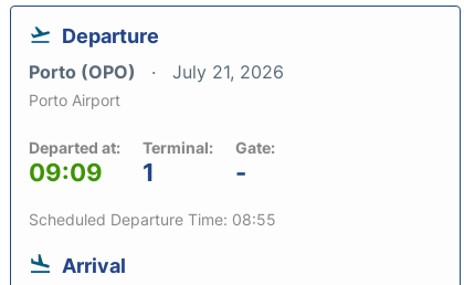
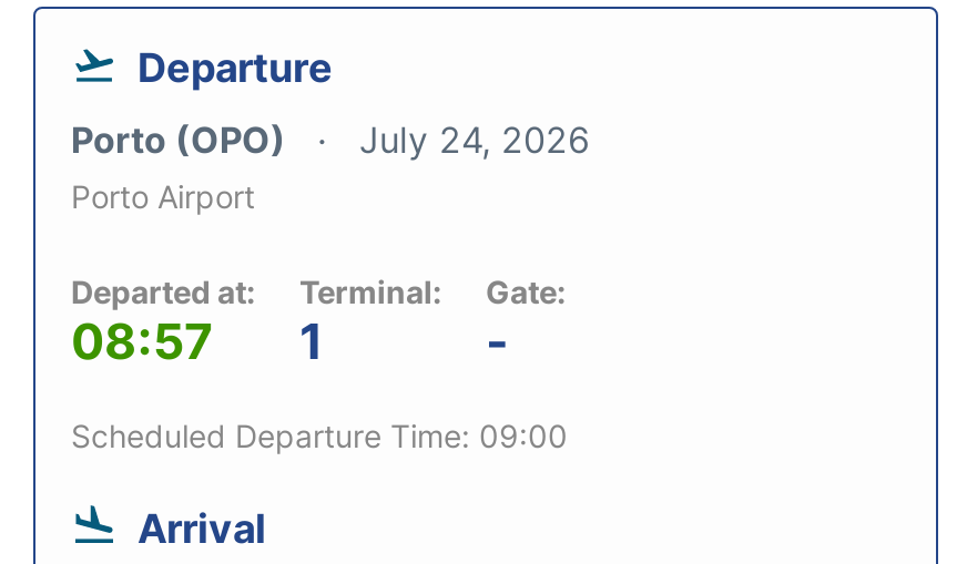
[29,61,284,83] Porto (OPO) July 21, 2026 -> [71,117,590,162] Porto (OPO) July 24, 2026
[29,158,155,187] 09:09 1 -> [71,312,324,370] 08:57 1
[29,210,276,229] Scheduled Departure Time: 08:55 -> [71,417,568,454] Scheduled Departure Time: 09:00

